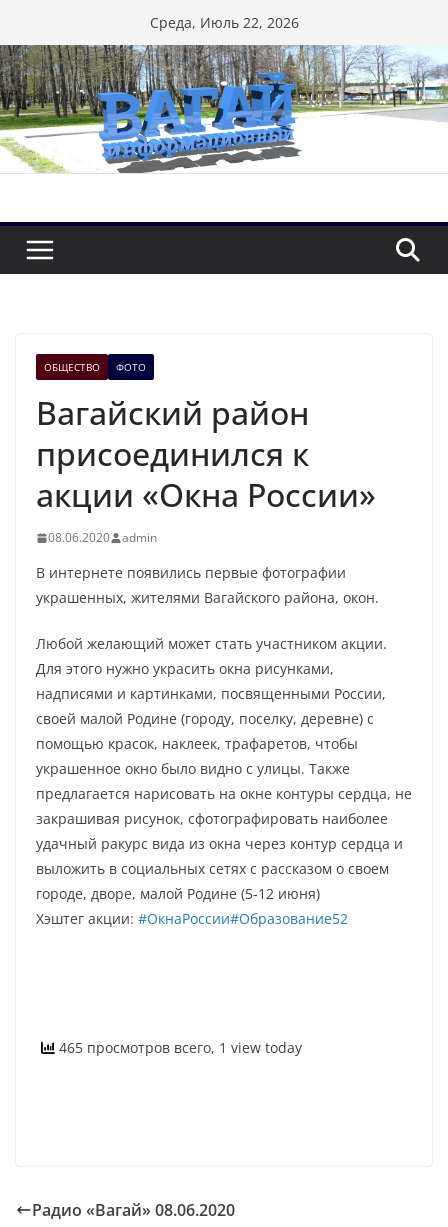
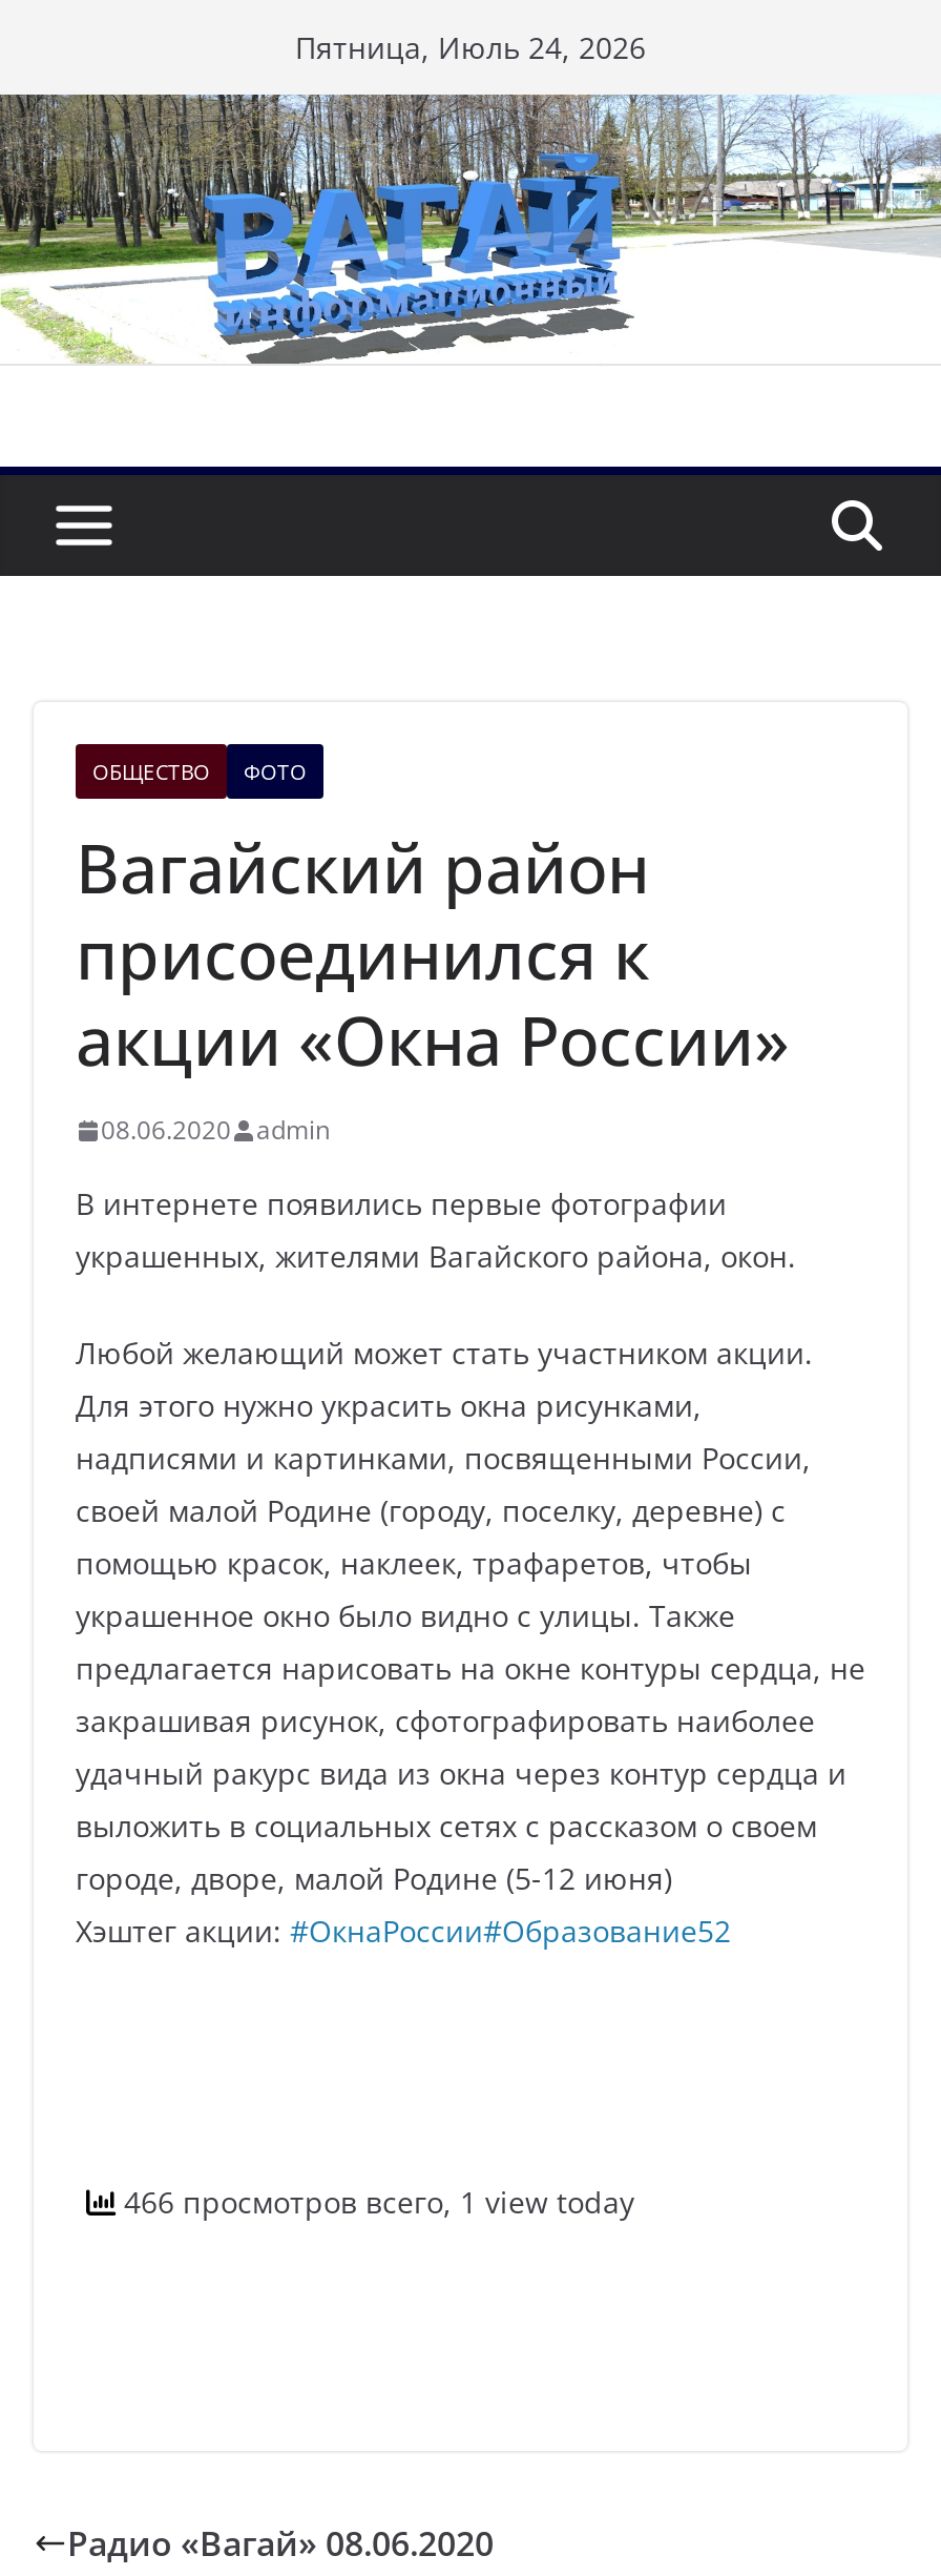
[149,13,298,32] Среда, Июль 22, 2026 -> [295,27,646,67] Пятница, Июль 24, 2026
[55,1038,302,1057] 465 просмотров всего, 1 view today -> [116,2182,634,2222] 466 просмотров всего, 1 view today

